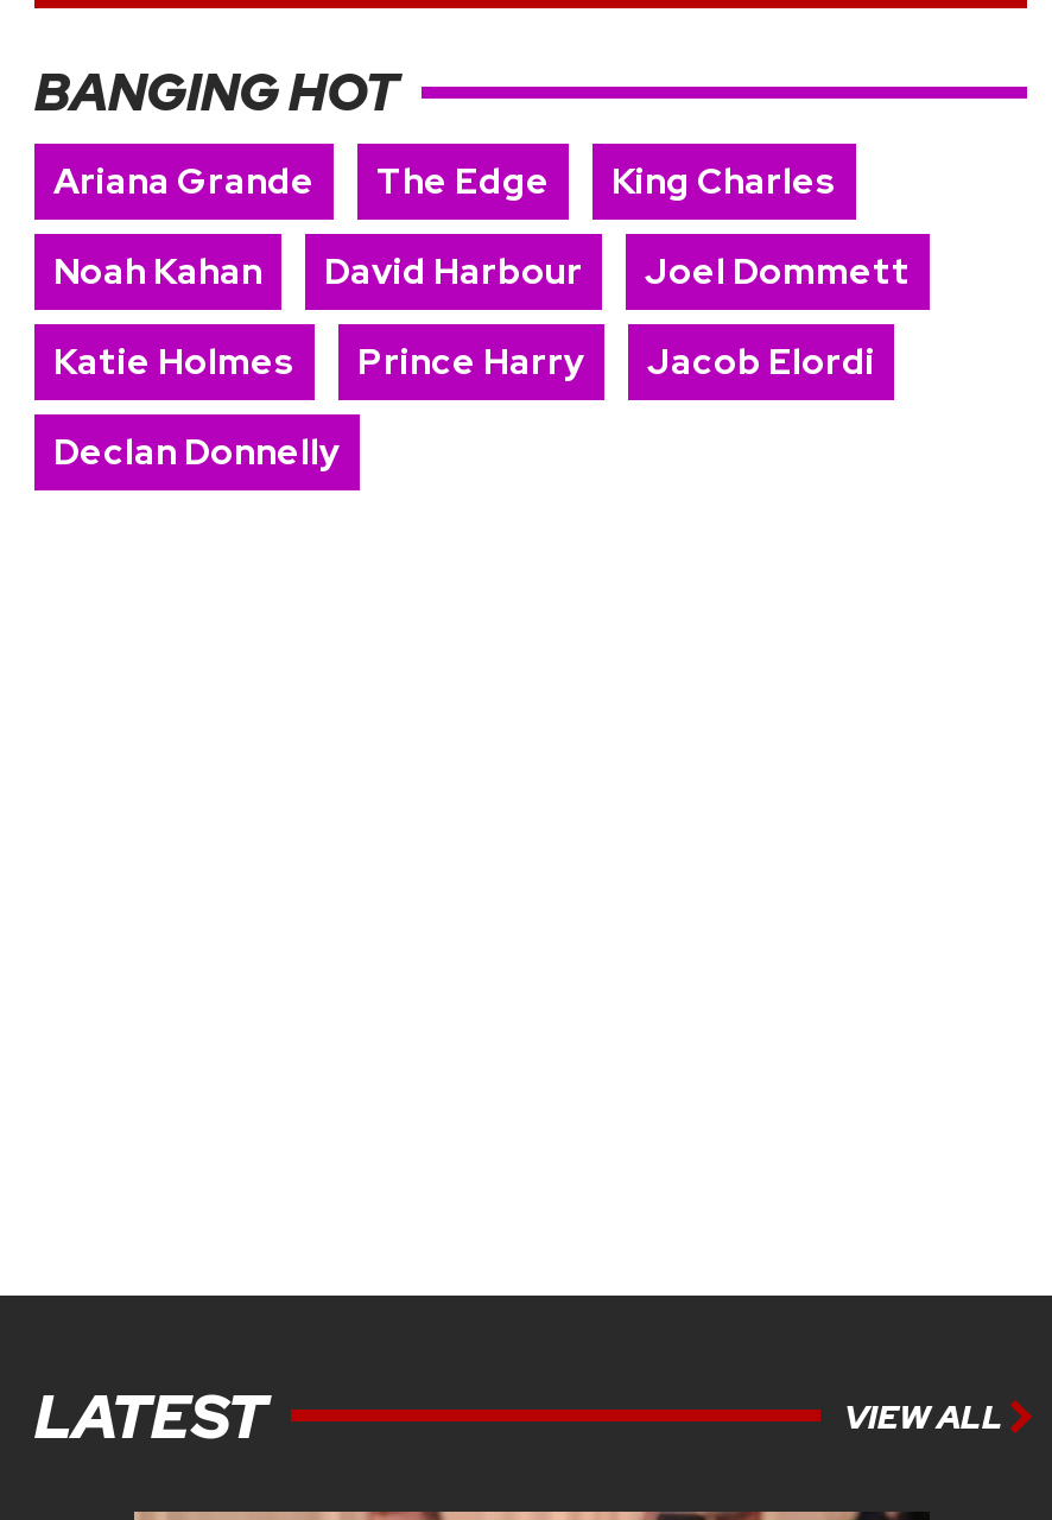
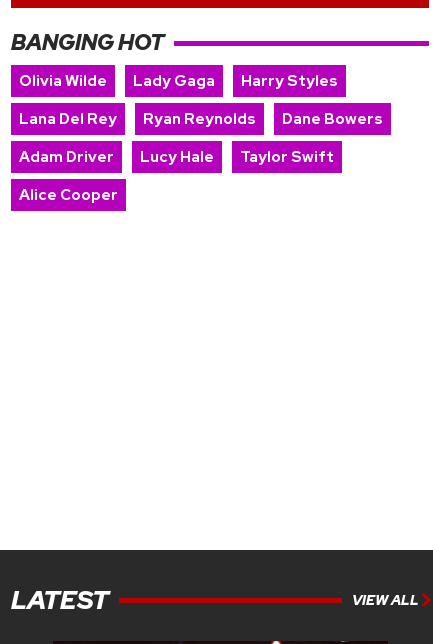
[53,159,837,206] Ariana Grande | The Edge | King Charles -> [19,71,338,91] Olivia Wilde | Lady Gaga | Harry Styles
[53,249,911,297] Noah Kahan | David Harbour | Joel Dommett -> [19,109,383,129] Lana Del Rey | Ryan Reynolds | Dane Bowers
[53,339,875,387] Katie Holmes | Prince Harry | Jacob Elordi -> [19,147,334,167] Adam Driver | Lucy Hale | Taylor Swift
[53,430,341,477] Declan Donnelly -> [19,185,118,205] Alice Cooper

